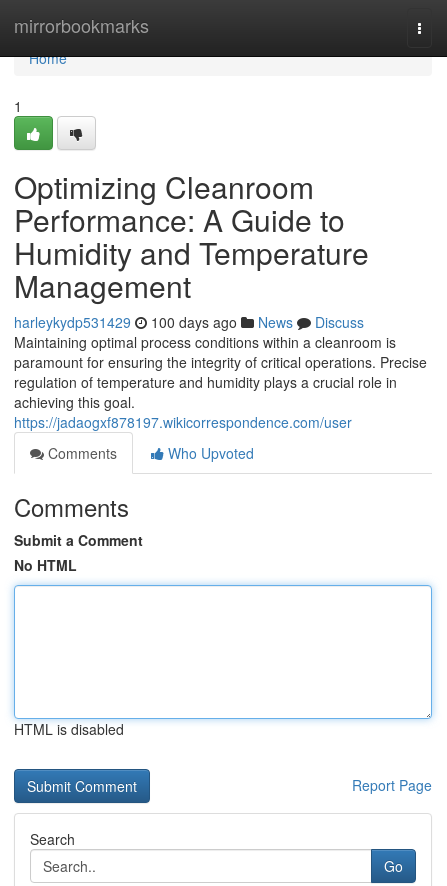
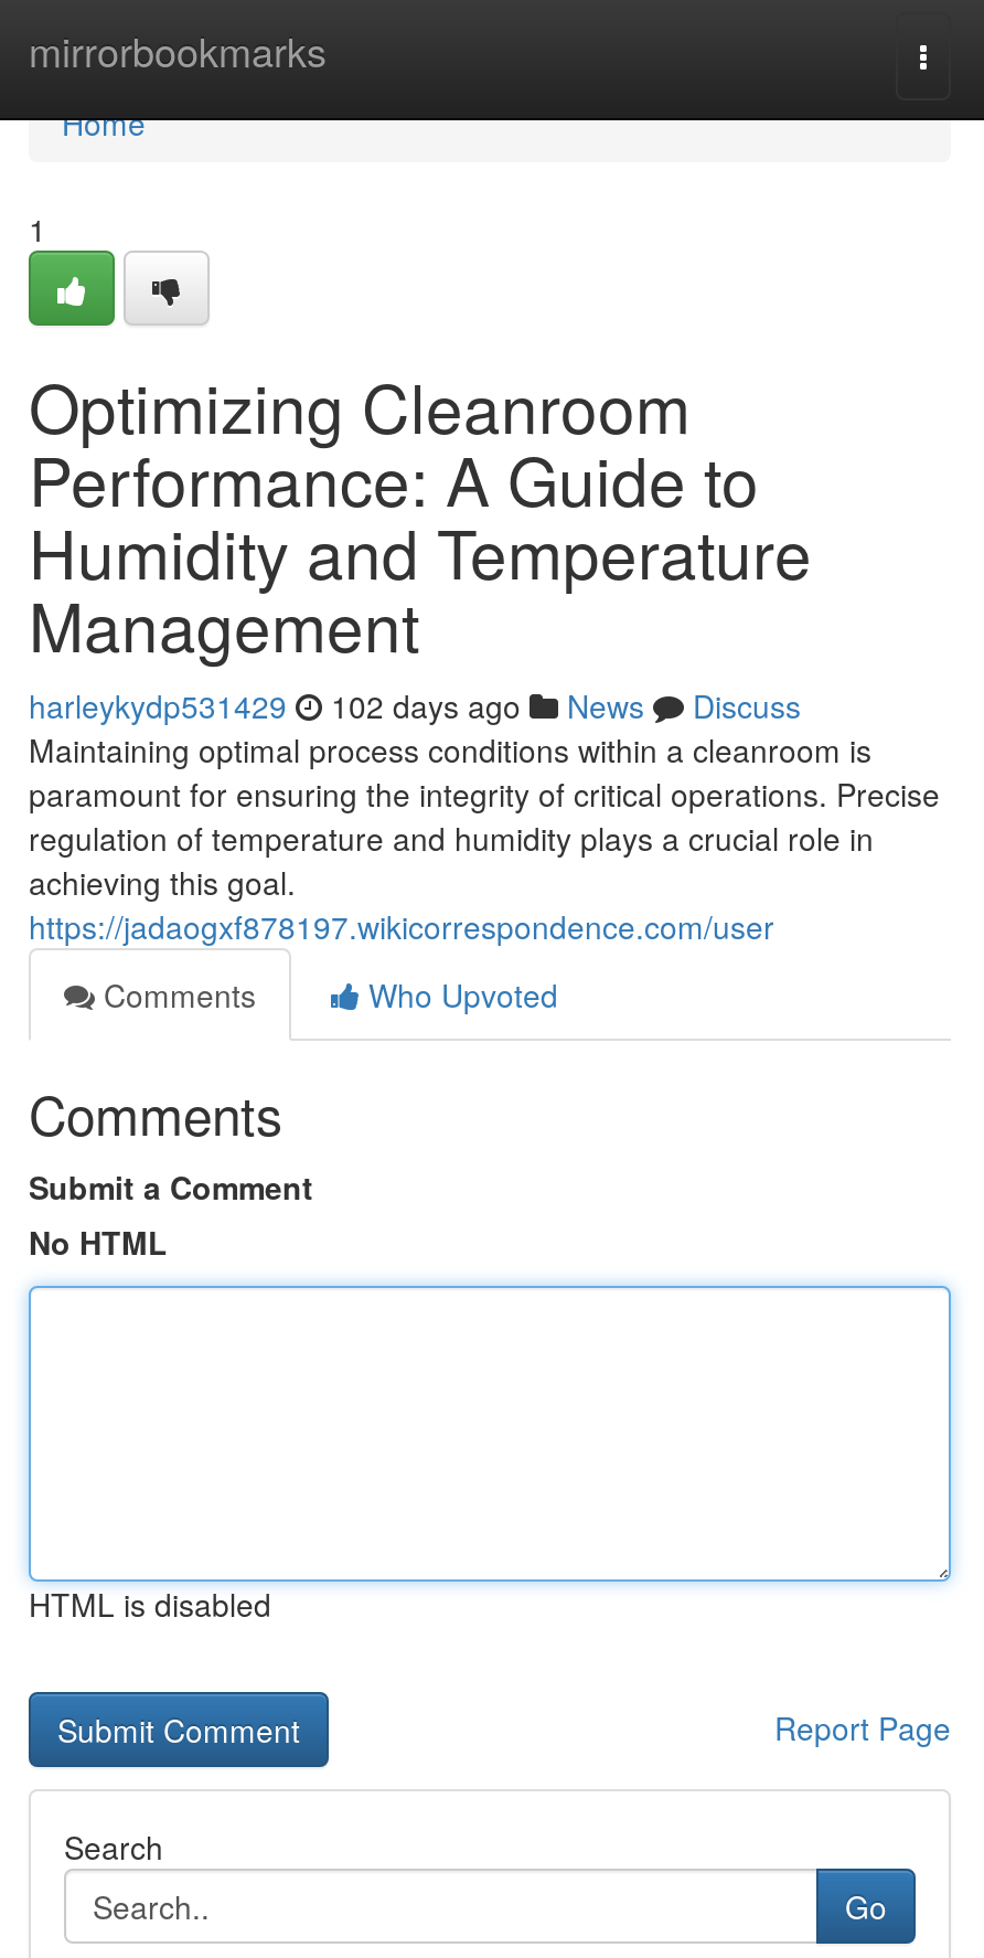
[14,312,364,332] harleykydp531429 100 days ago News Discuss -> [29,683,801,727] harleykydp531429 102 days ago News Discuss

